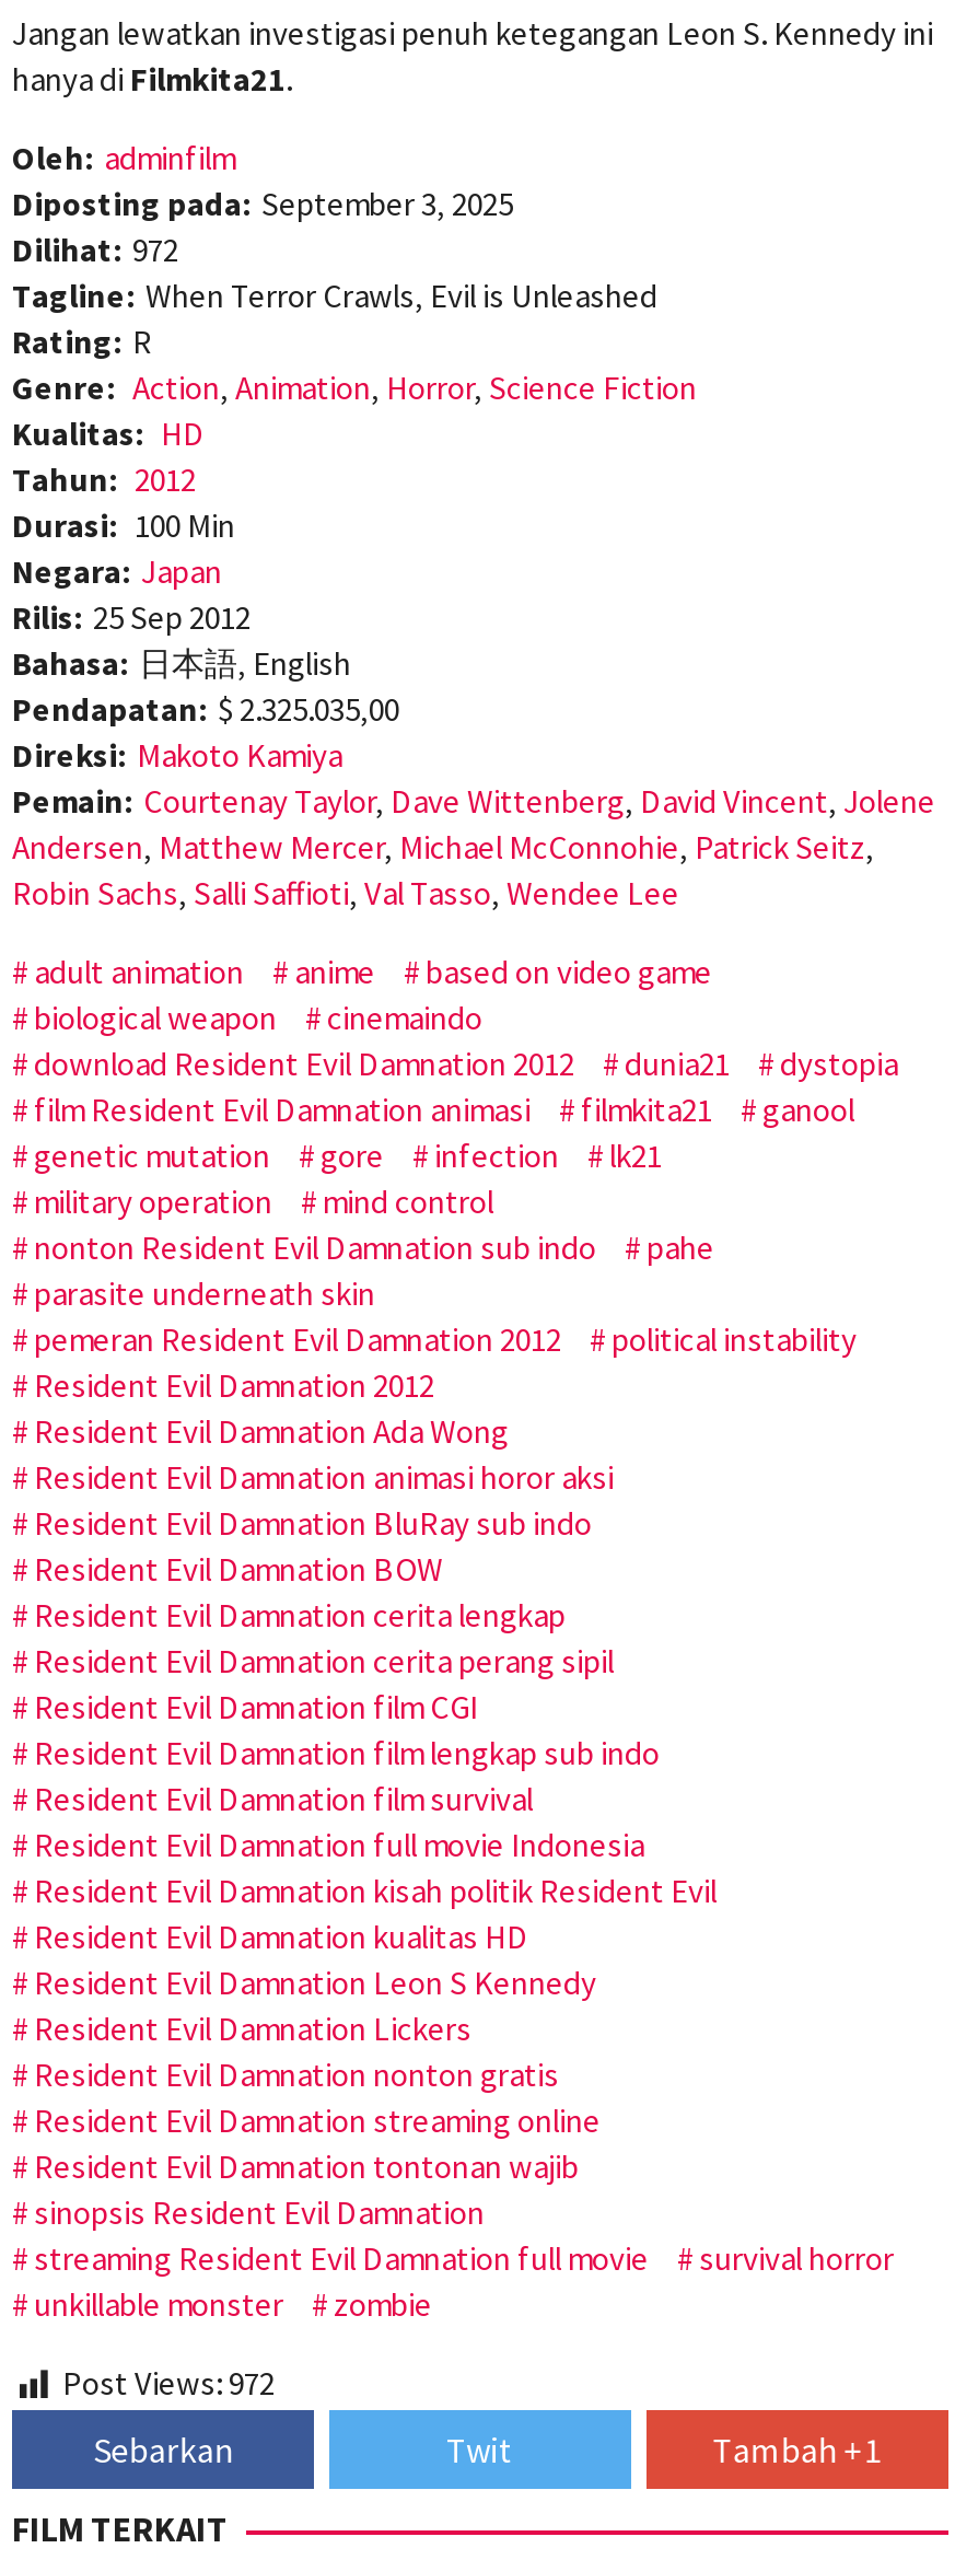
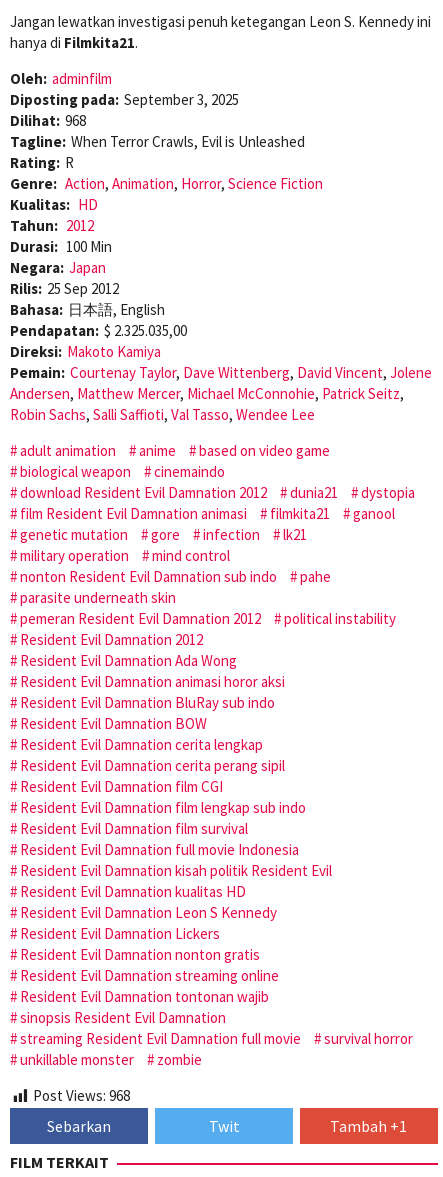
[12,230,178,271] Dilihat: 972 -> [10,111,86,130] Dilihat: 968
[62,2363,275,2404] Post Views: 972 -> [33,1086,130,1105] Post Views: 968

